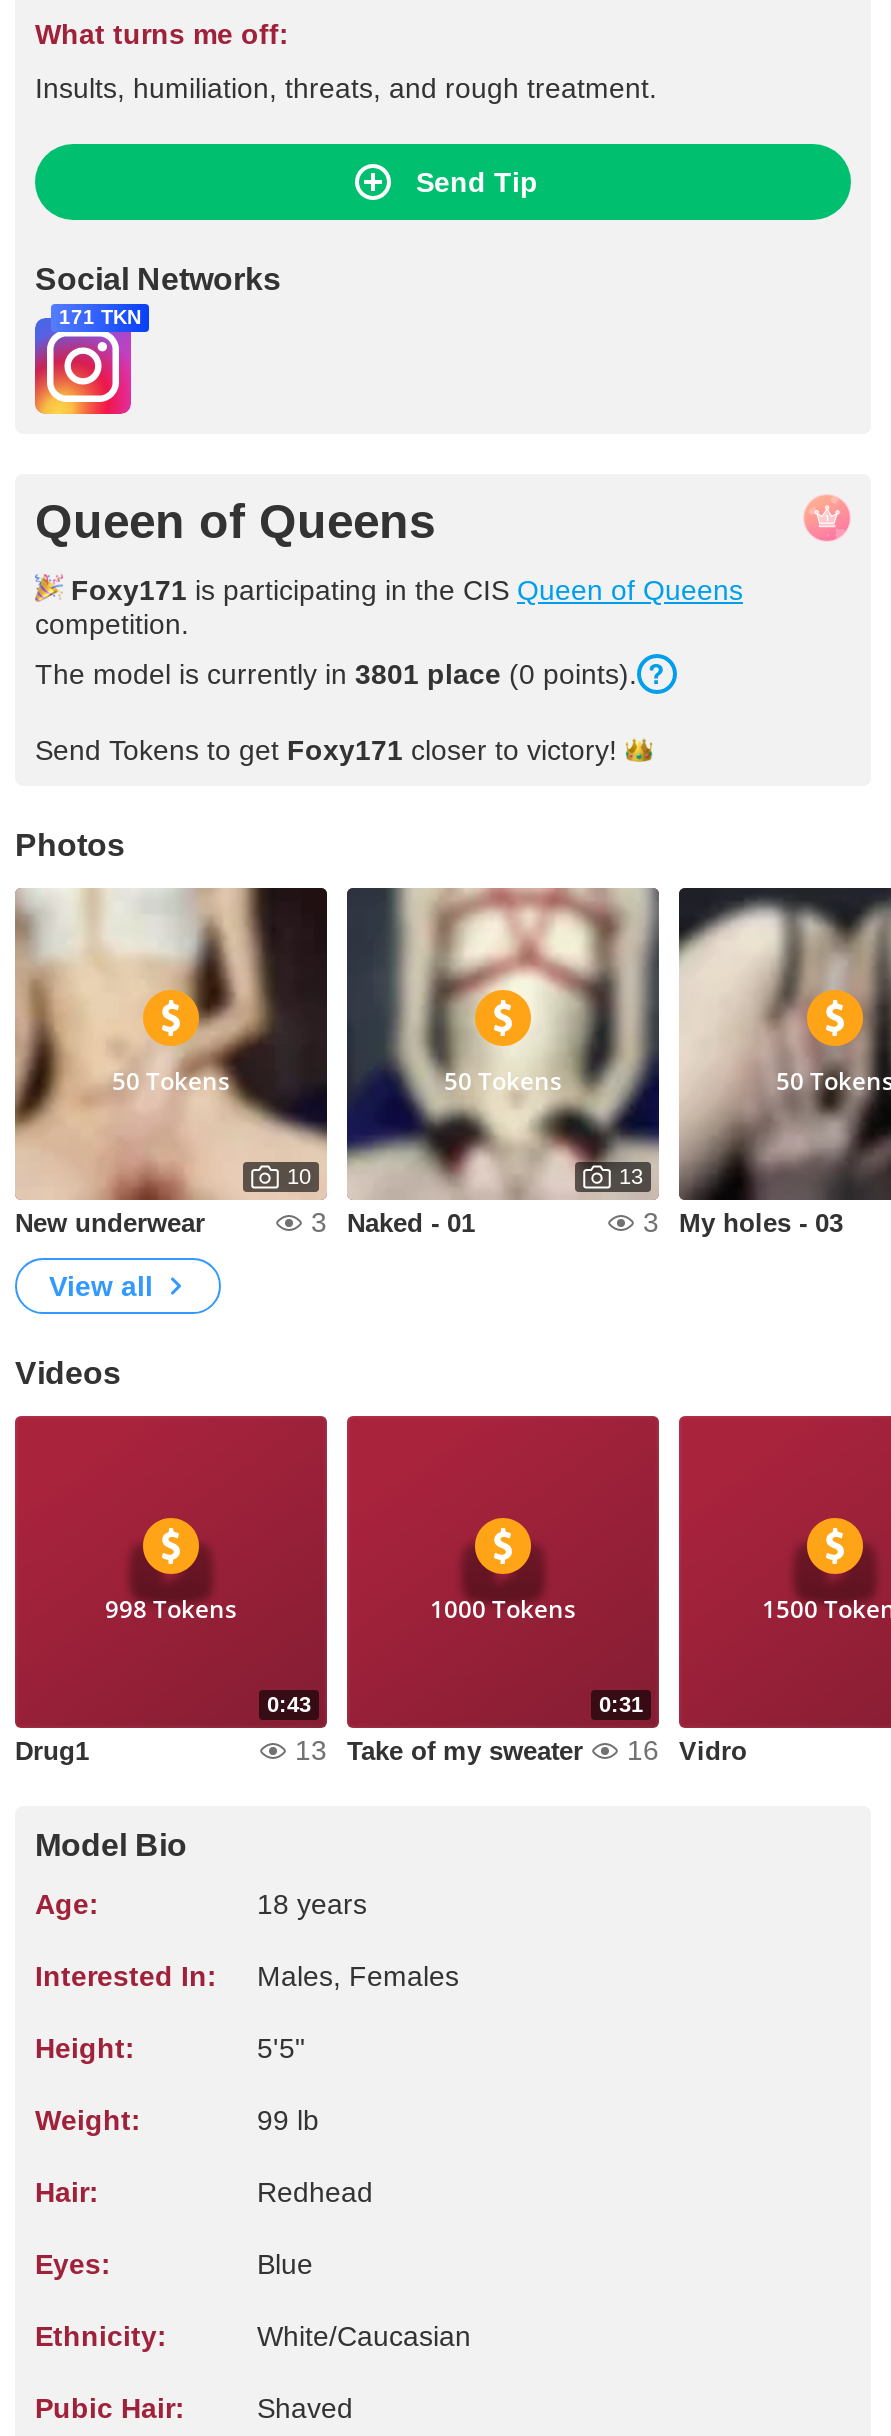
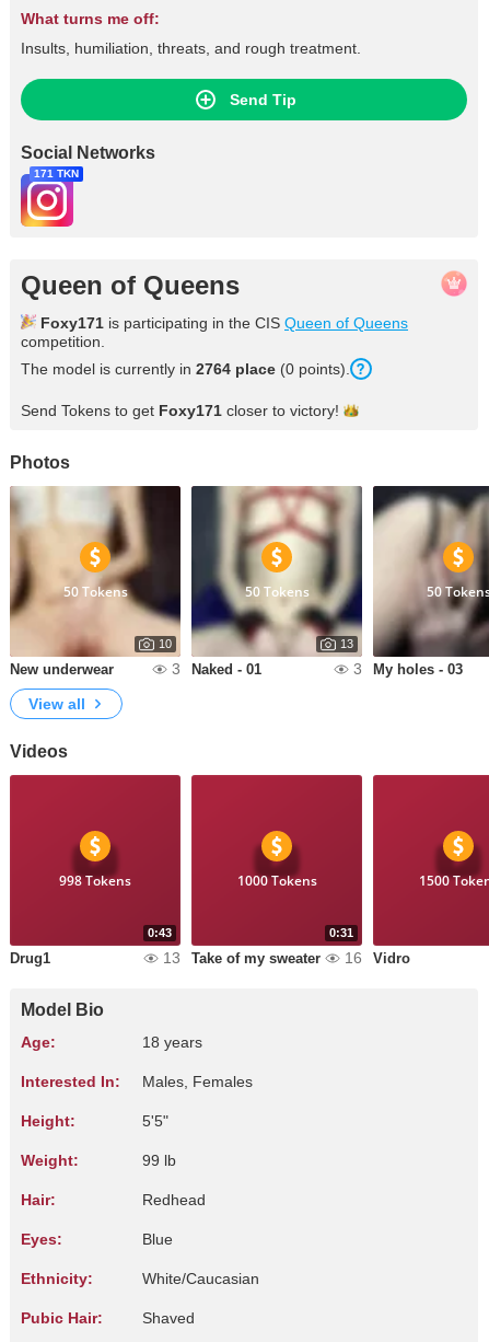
[35,658,637,690] The model is currently in 3801 place (0 points). -> [21,360,350,378] The model is currently in 2764 place (0 points).

